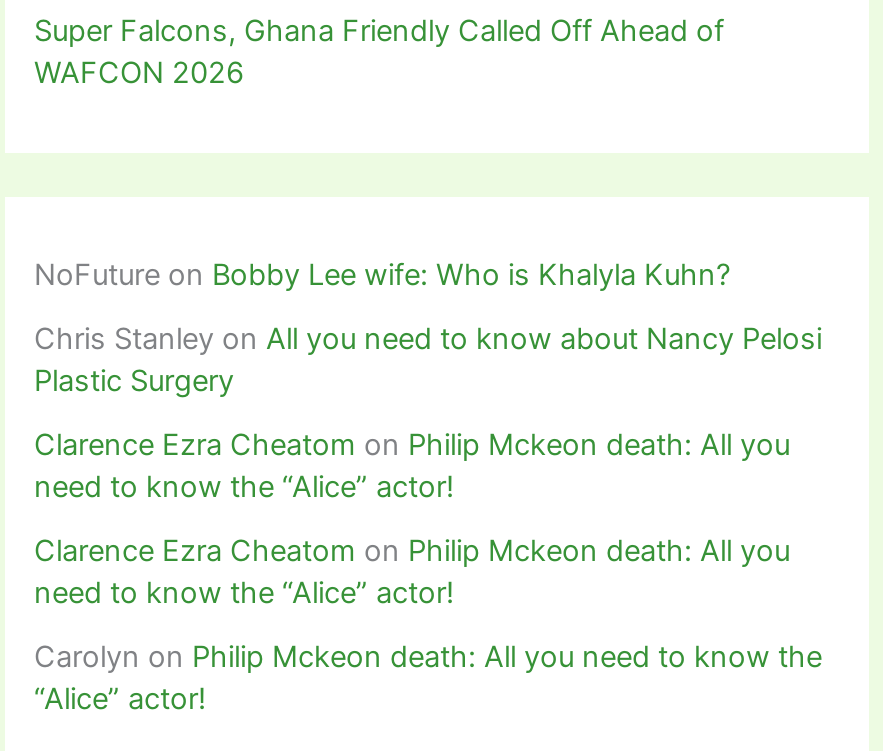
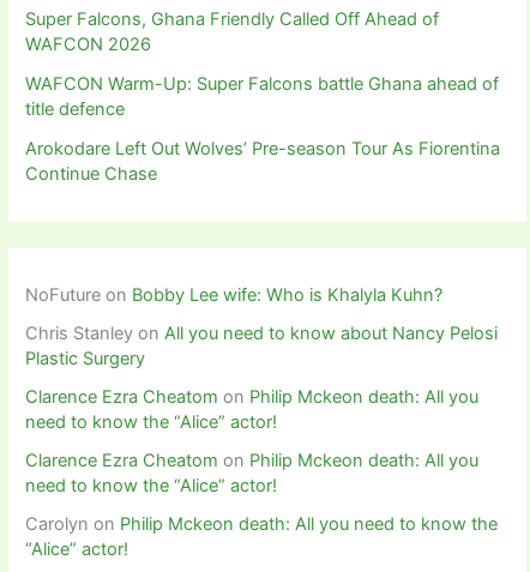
none -> [26,73,501,185] WAFCON Warm-Up: Super Falcons battle Ghana ahead of | title defence | Arokodare Left Out Wolves’ Pre-season Tour As Fiorentina | Continue Chase

